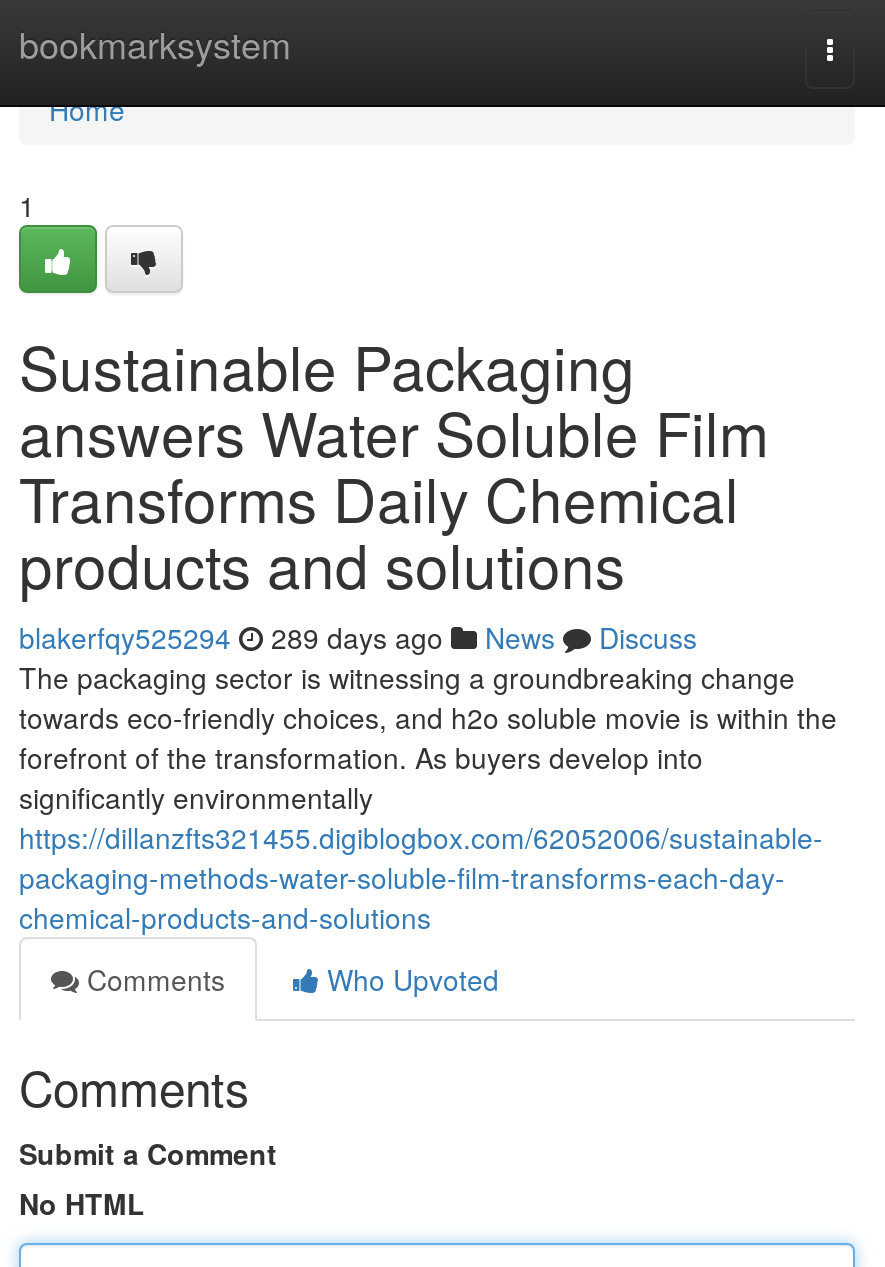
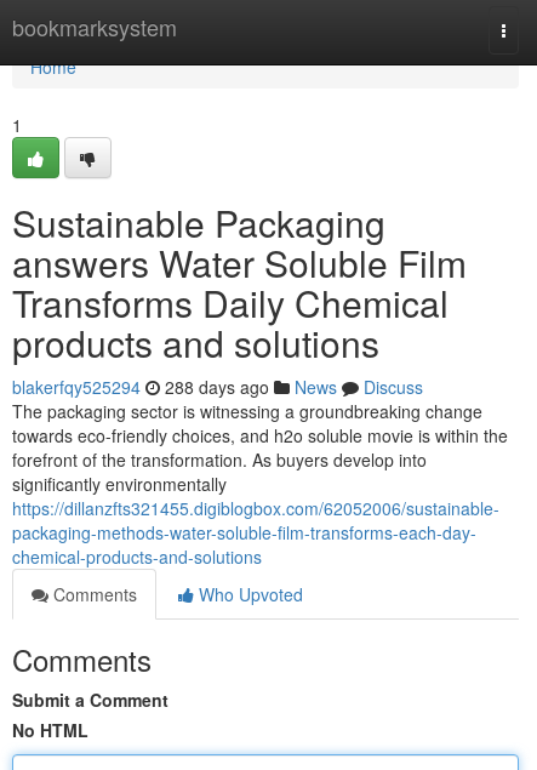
[19,617,697,657] blakerfqy525294 289 days ago News Discuss -> [12,375,423,399] blakerfqy525294 288 days ago News Discuss

